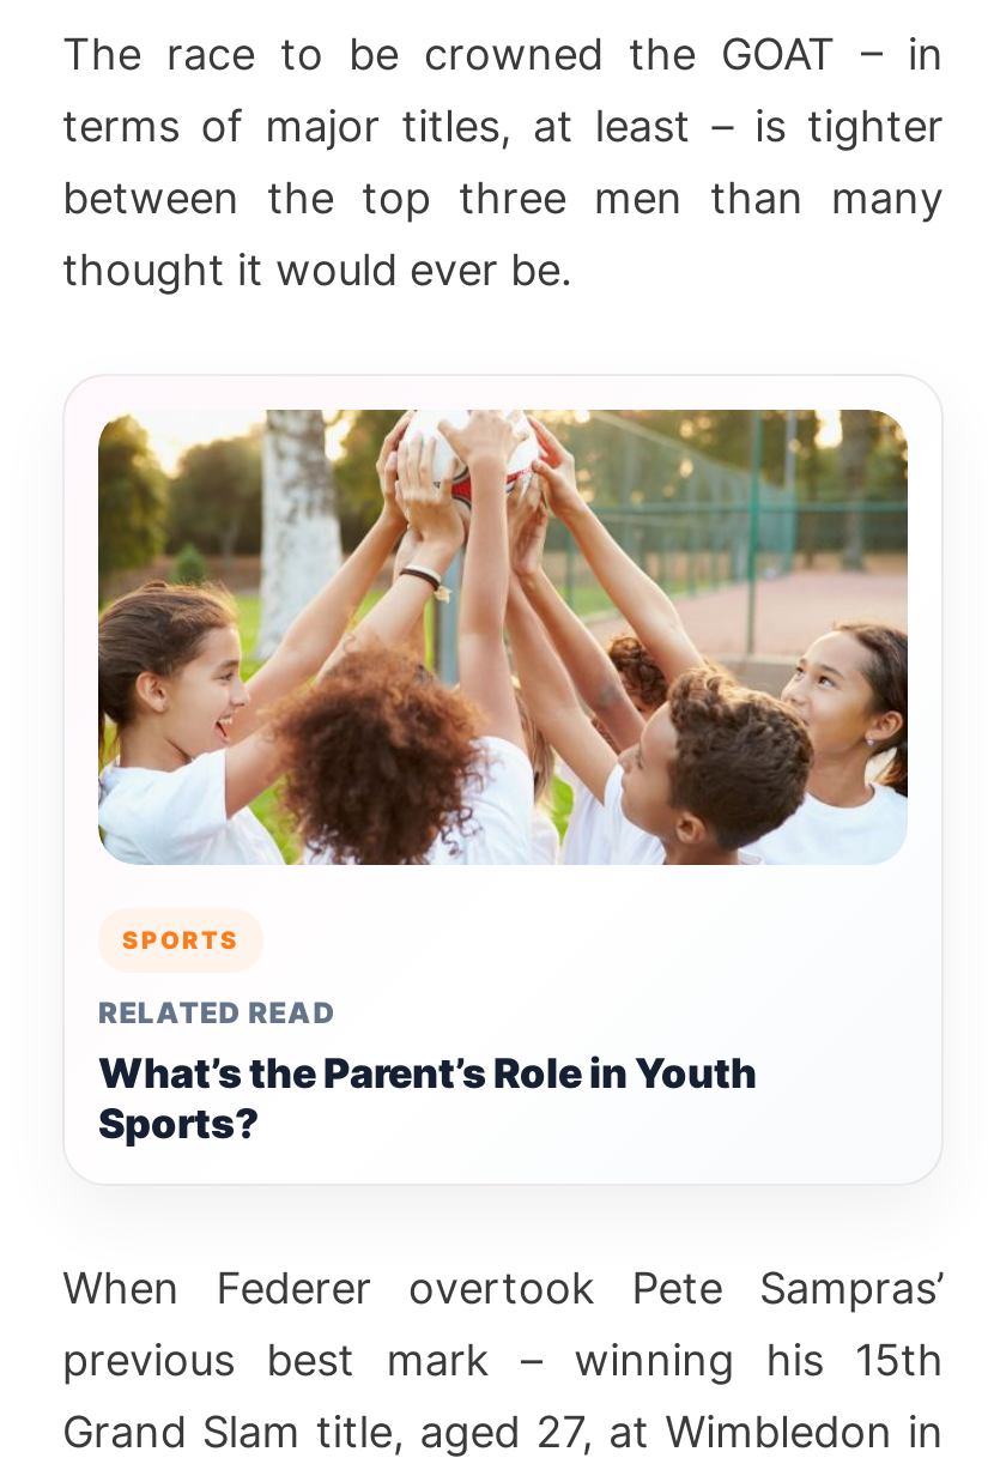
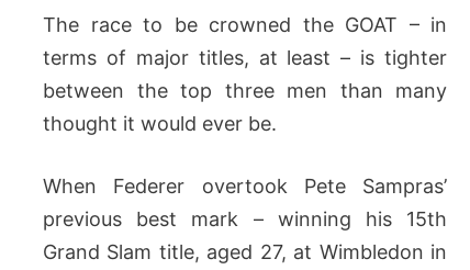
[96,407,910,1148] [image] | SPORTS | RELATED READ | What’s the Parent’s Role in Youth | Sports? -> none

